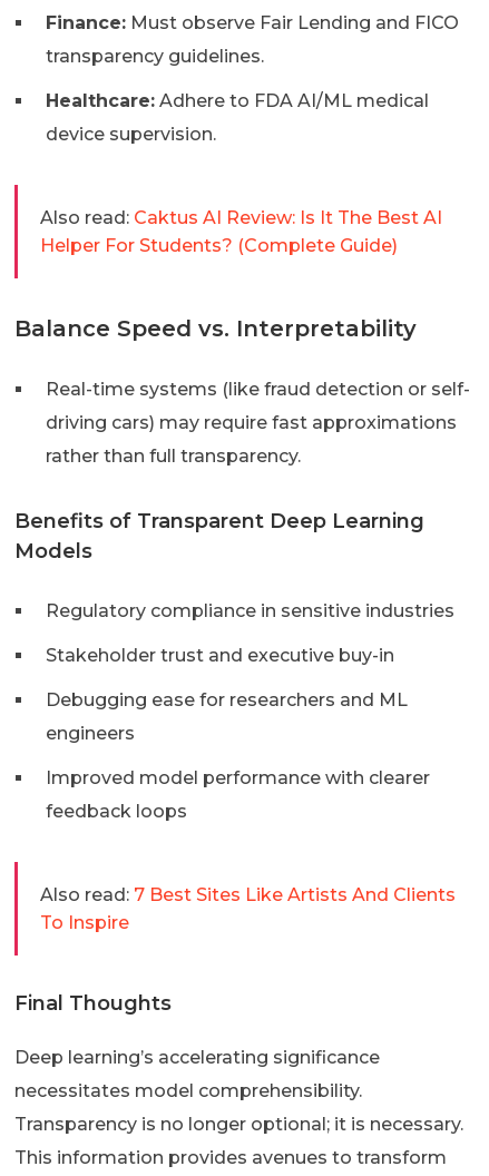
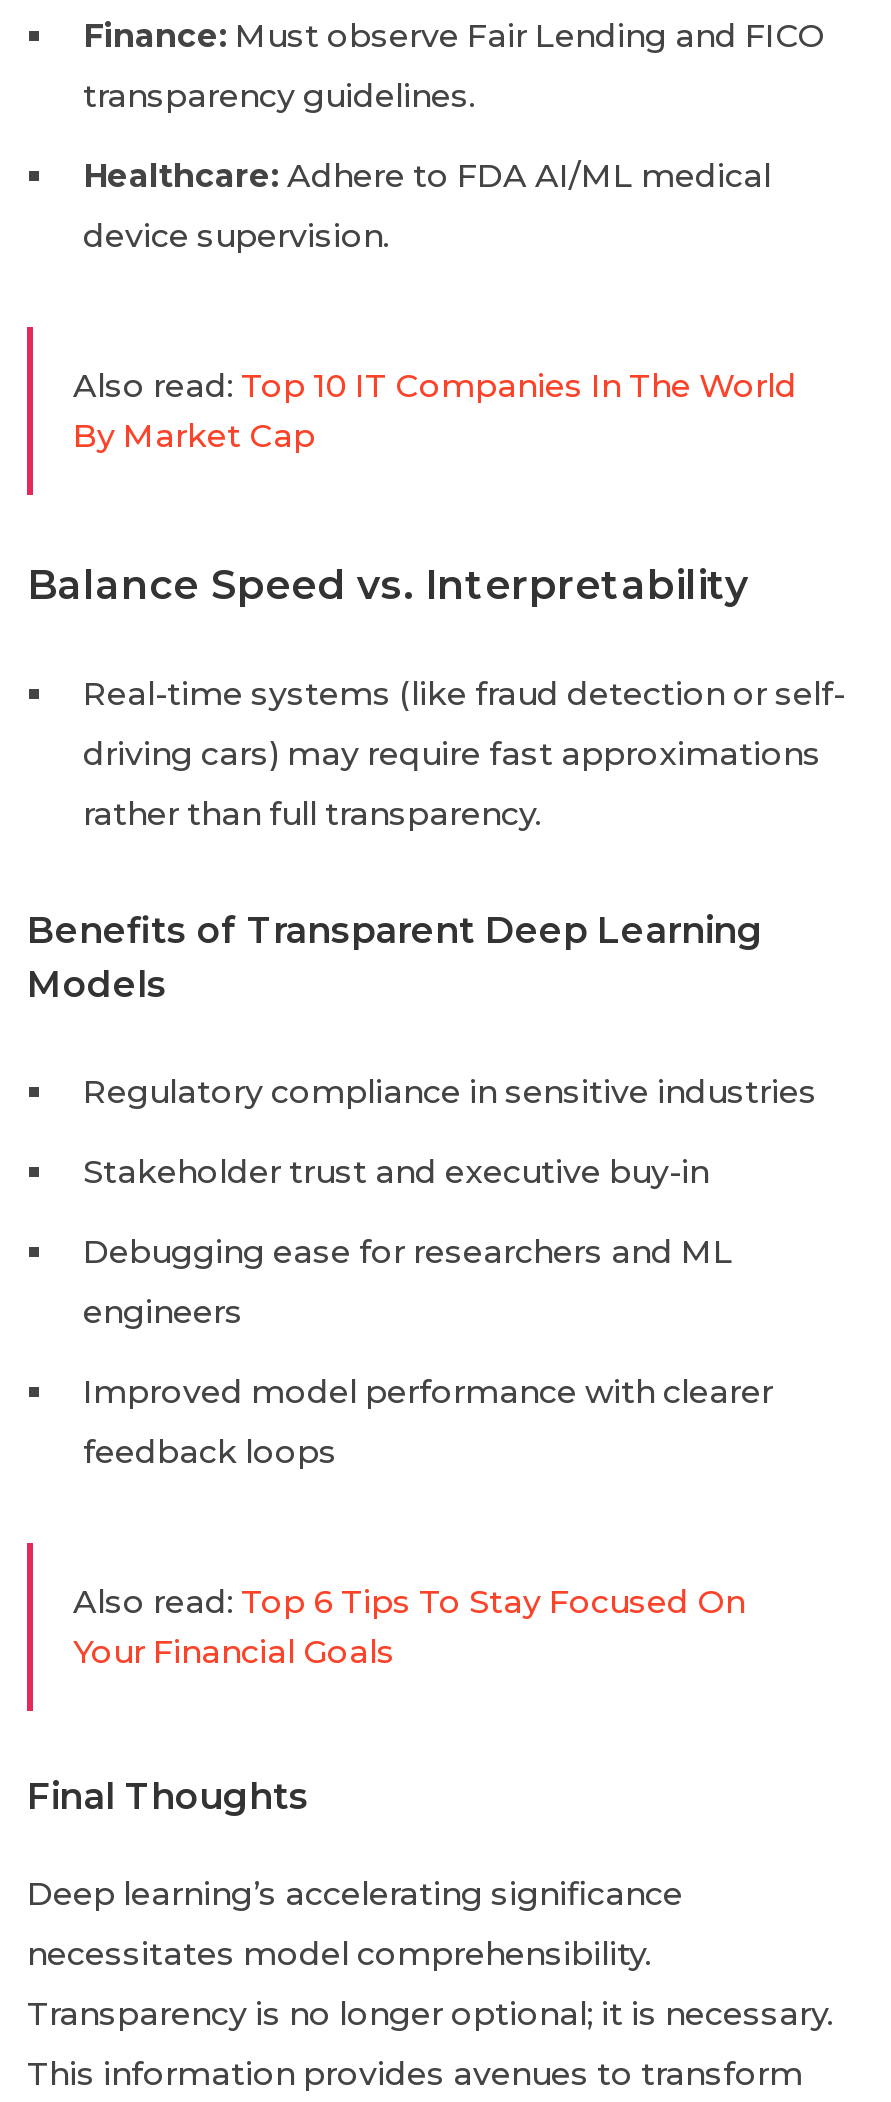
[40,207,442,256] Also read: Caktus AI Review: Is It The Best AI | Helper For Students? (Complete Guide) -> [73,367,797,455] Also read: Top 10 IT Companies In The World | By Market Cap
[40,884,456,933] Also read: 7 Best Sites Like Artists And Clients | To Inspire -> [73,1583,745,1671] Also read: Top 6 Tips To Stay Focused On | Your Financial Goals

